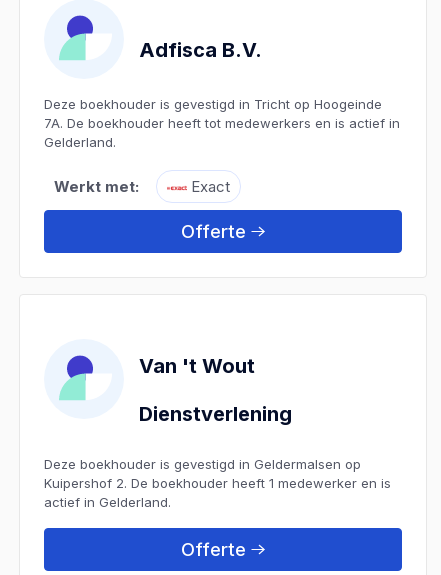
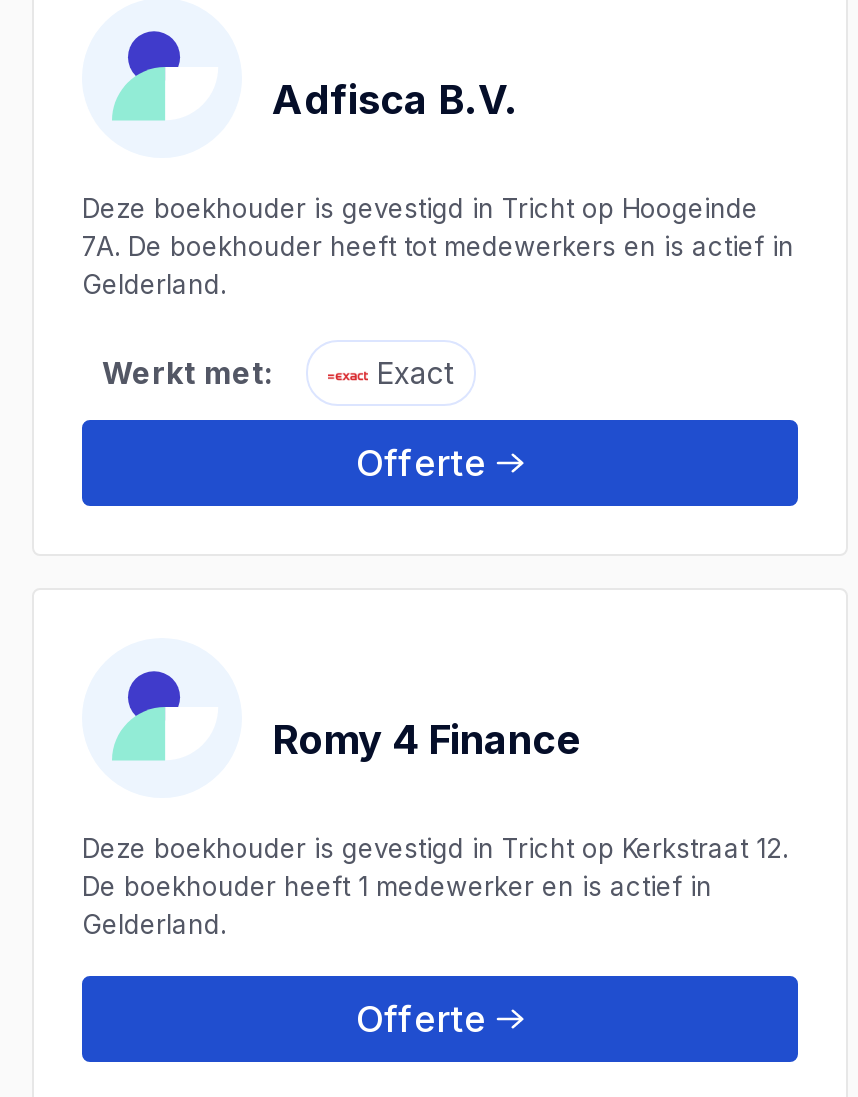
[44,354,391,510] Van 't Wout | Dienstverlening | Deze boekhouder is gevestigd in Geldermalsen op | Kuipershof 2. De boekhouder heeft 1 medewerker en is | actief in Gelderland. -> [82,715,788,939] Romy 4 Finance | Deze boekhouder is gevestigd in Tricht op Kerkstraat 12. | De boekhouder heeft 1 medewerker en is actief in | Gelderland.
moved [59,354,94,402] -> [112,668,182,764]: [image]

